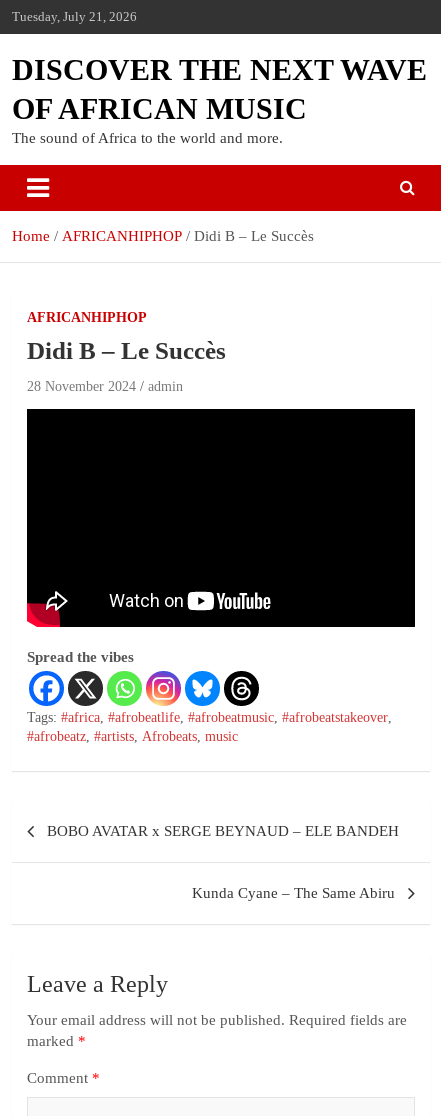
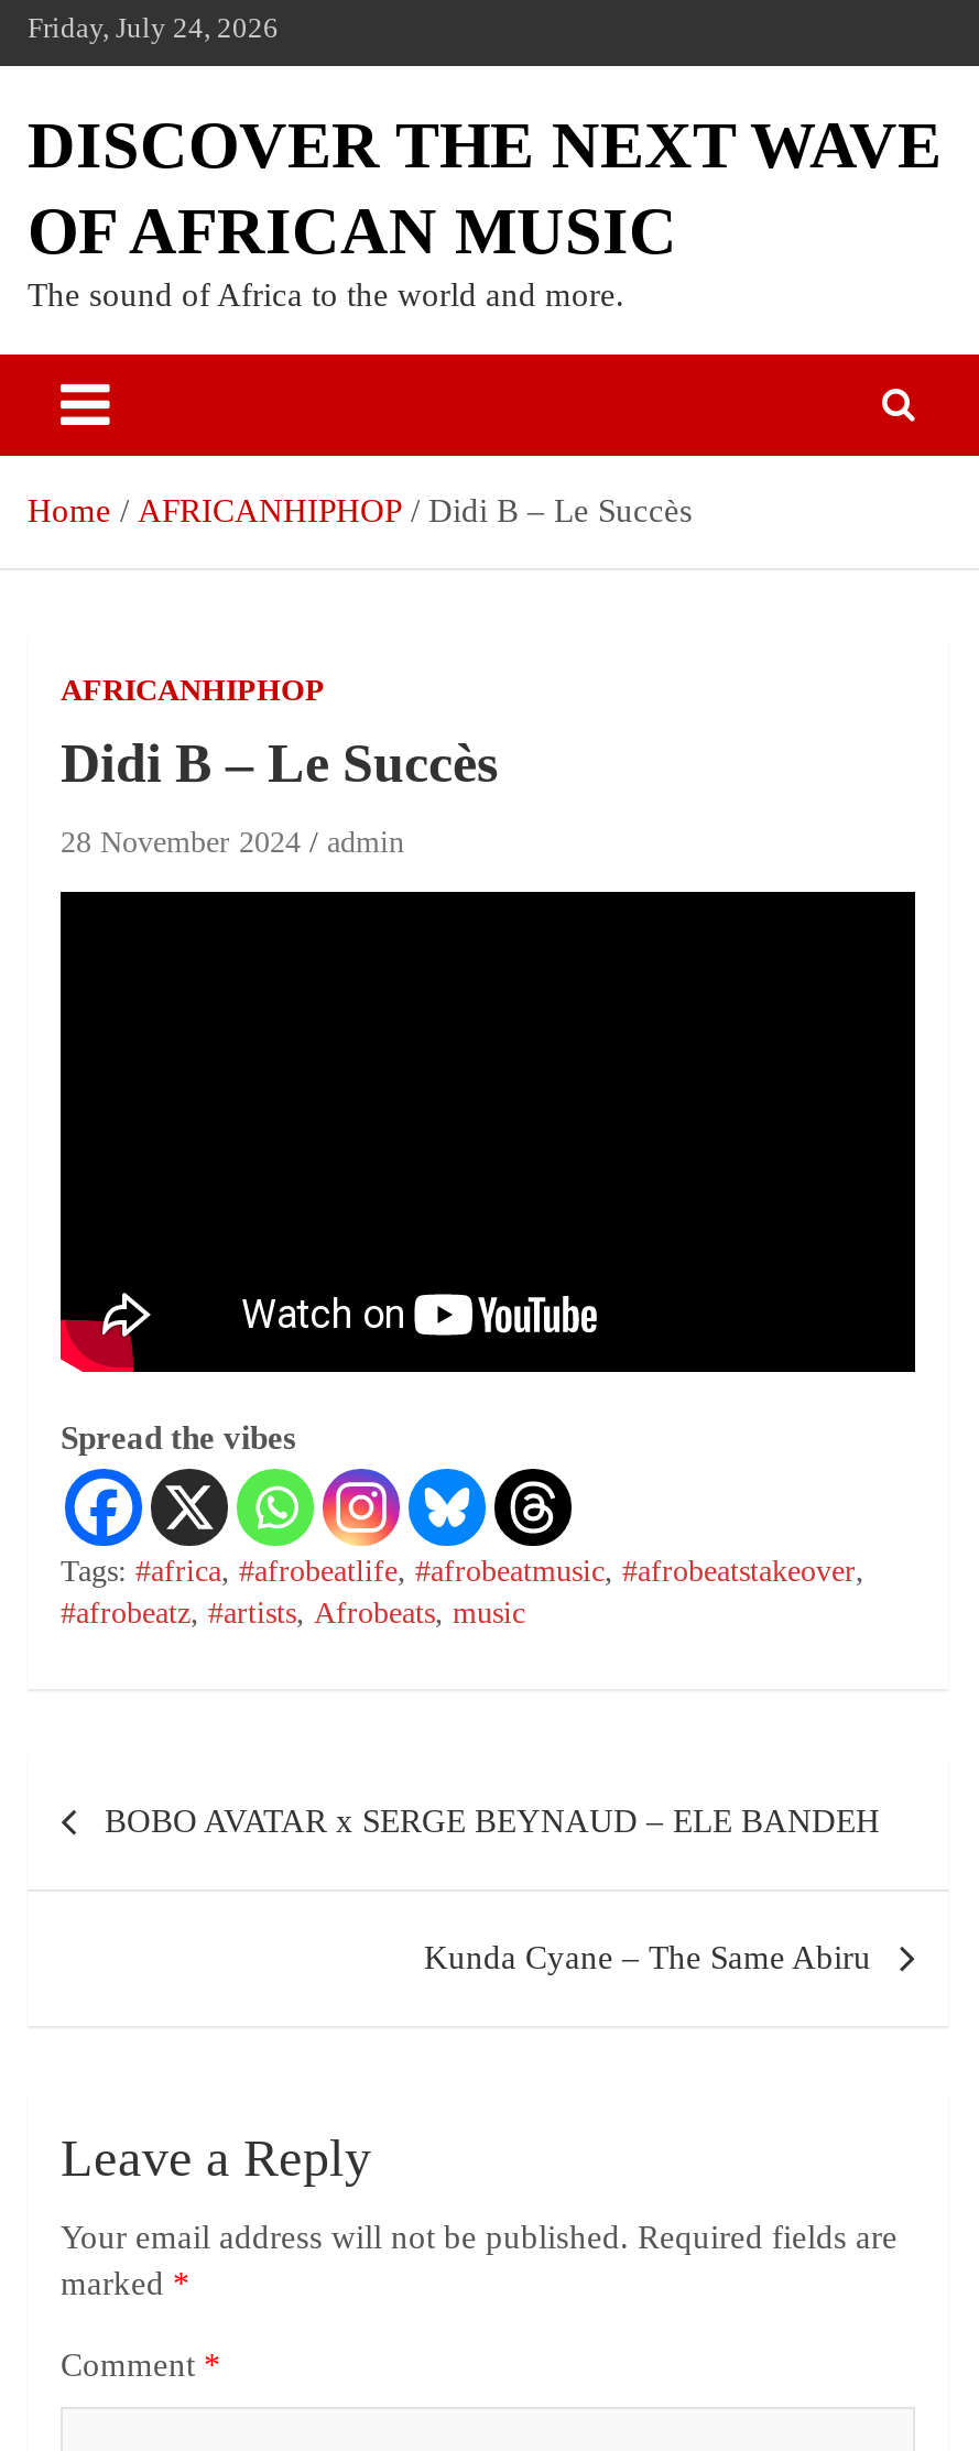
[12,9,137,24] Tuesday, July 21, 2026 -> [28,11,279,44] Friday, July 24, 2026

